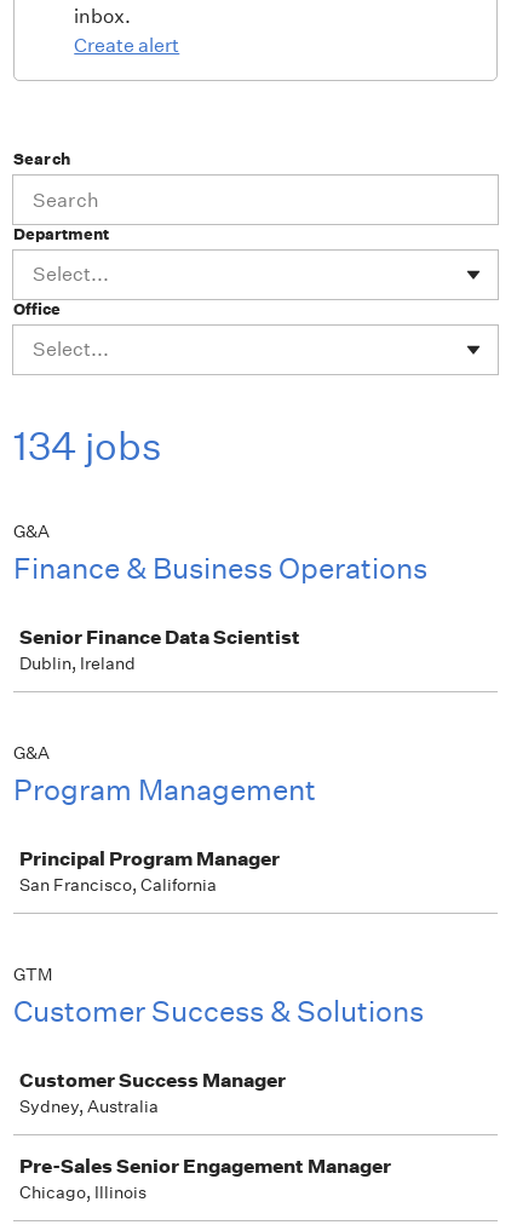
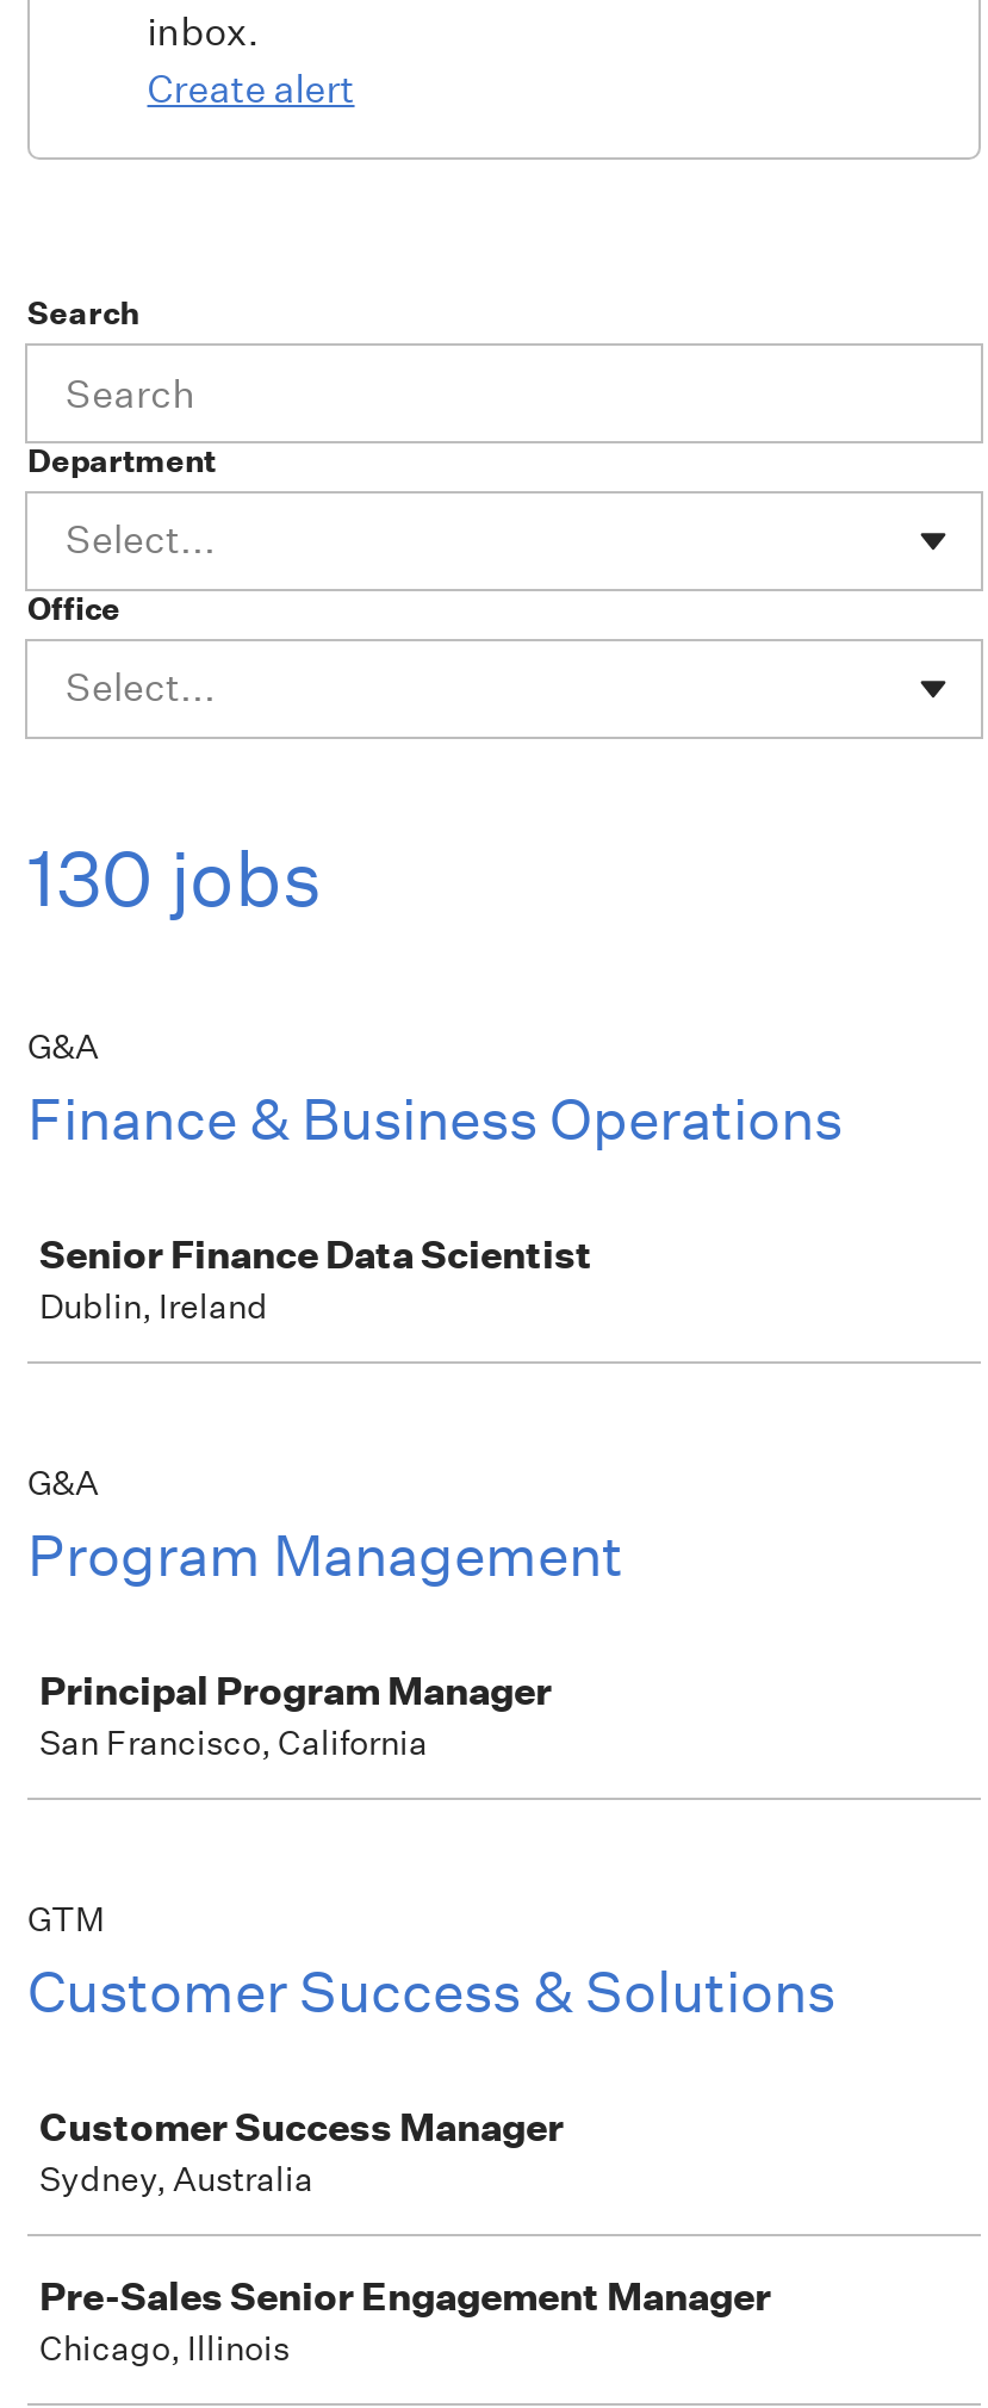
[13,422,162,470] 134 jobs -> [27,832,323,925] 130 jobs

